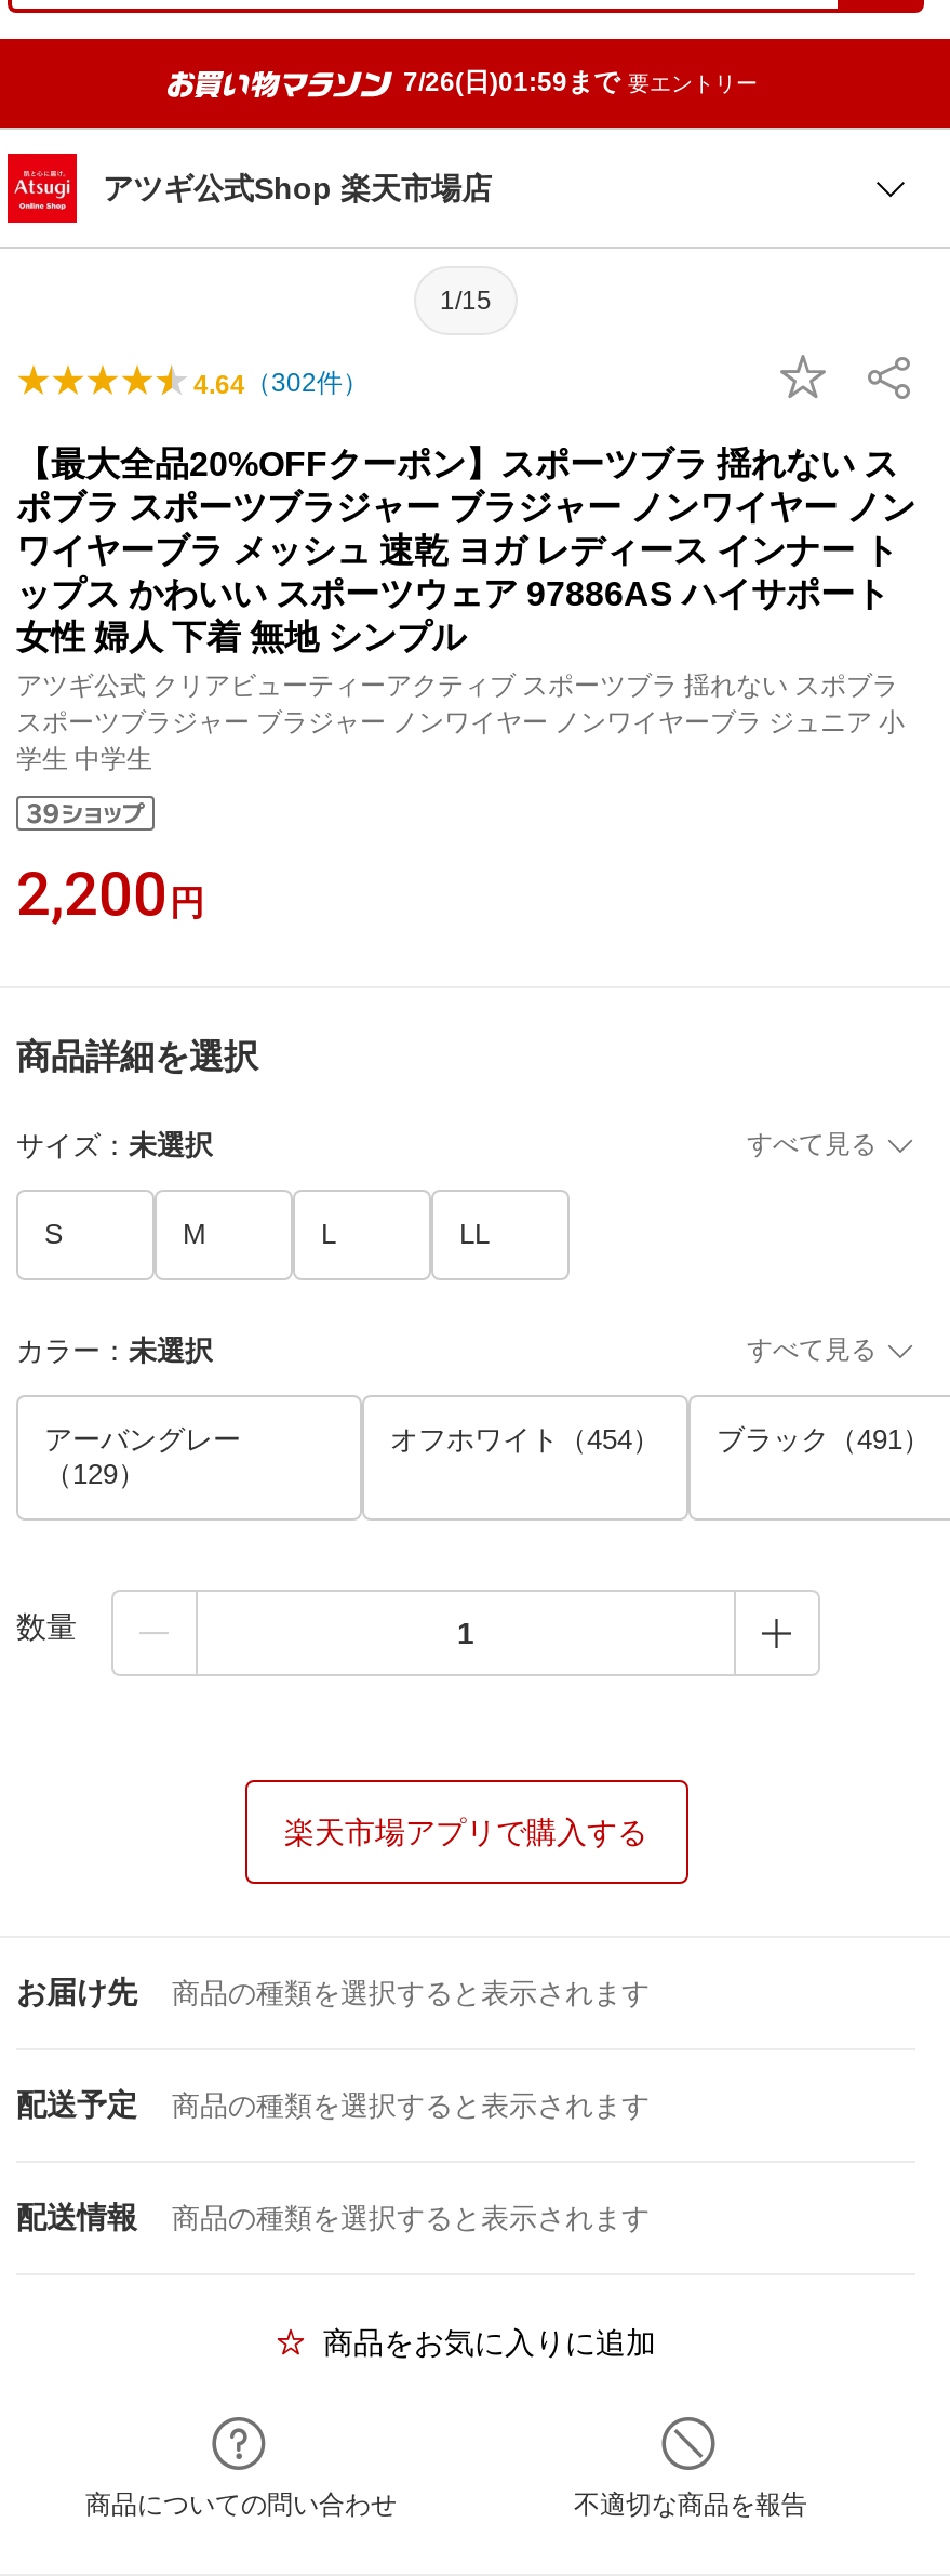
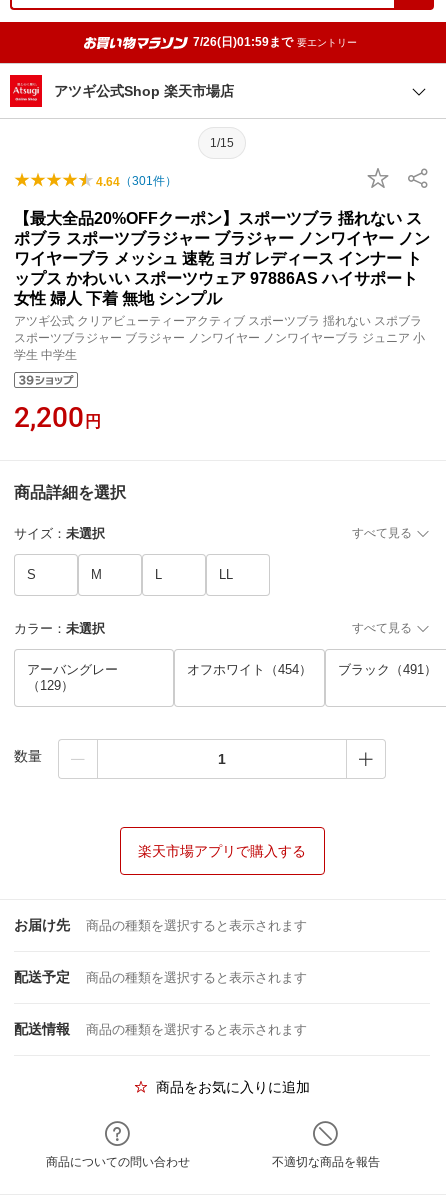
[193,368,369,400] 4.64（302件） -> [96,174,177,189] 4.64（301件）

